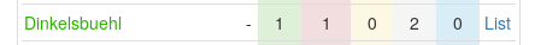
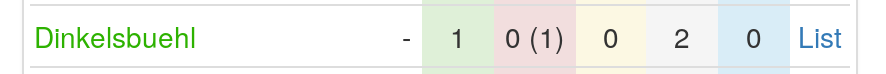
[321,11,331,34] 1 -> [505,16,565,56] 0 (1)

